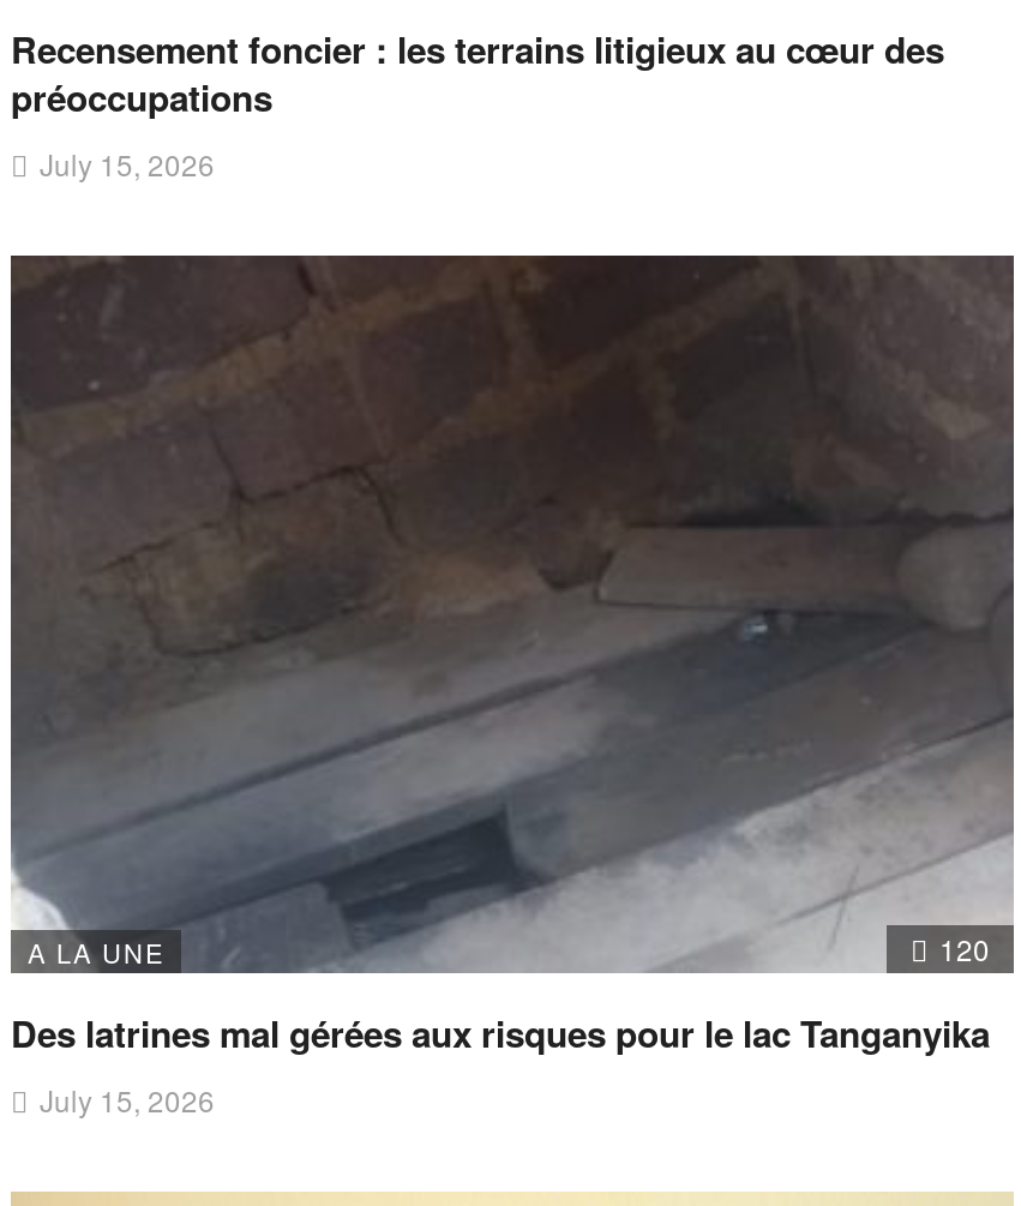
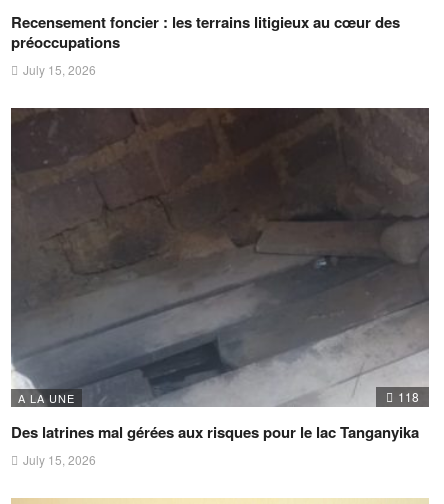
[939,928,990,969] 120 -> [398,388,419,405] 118

